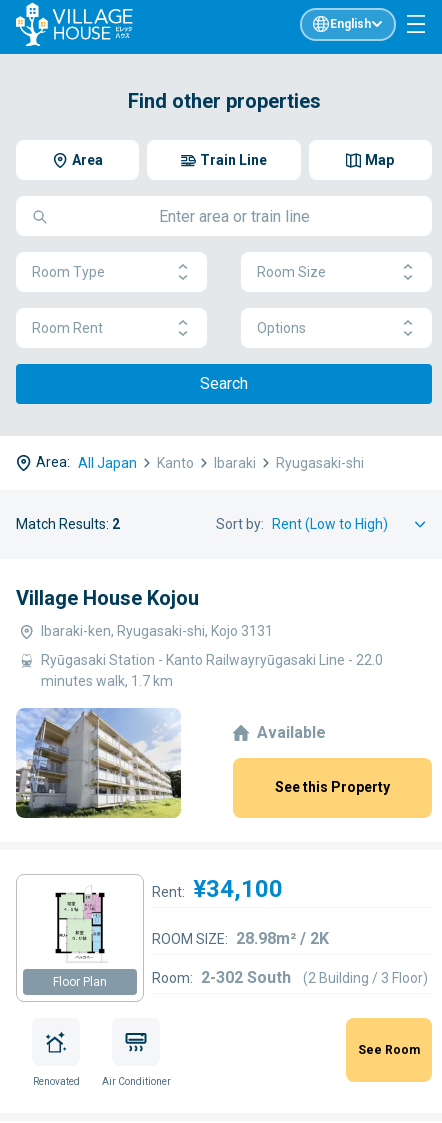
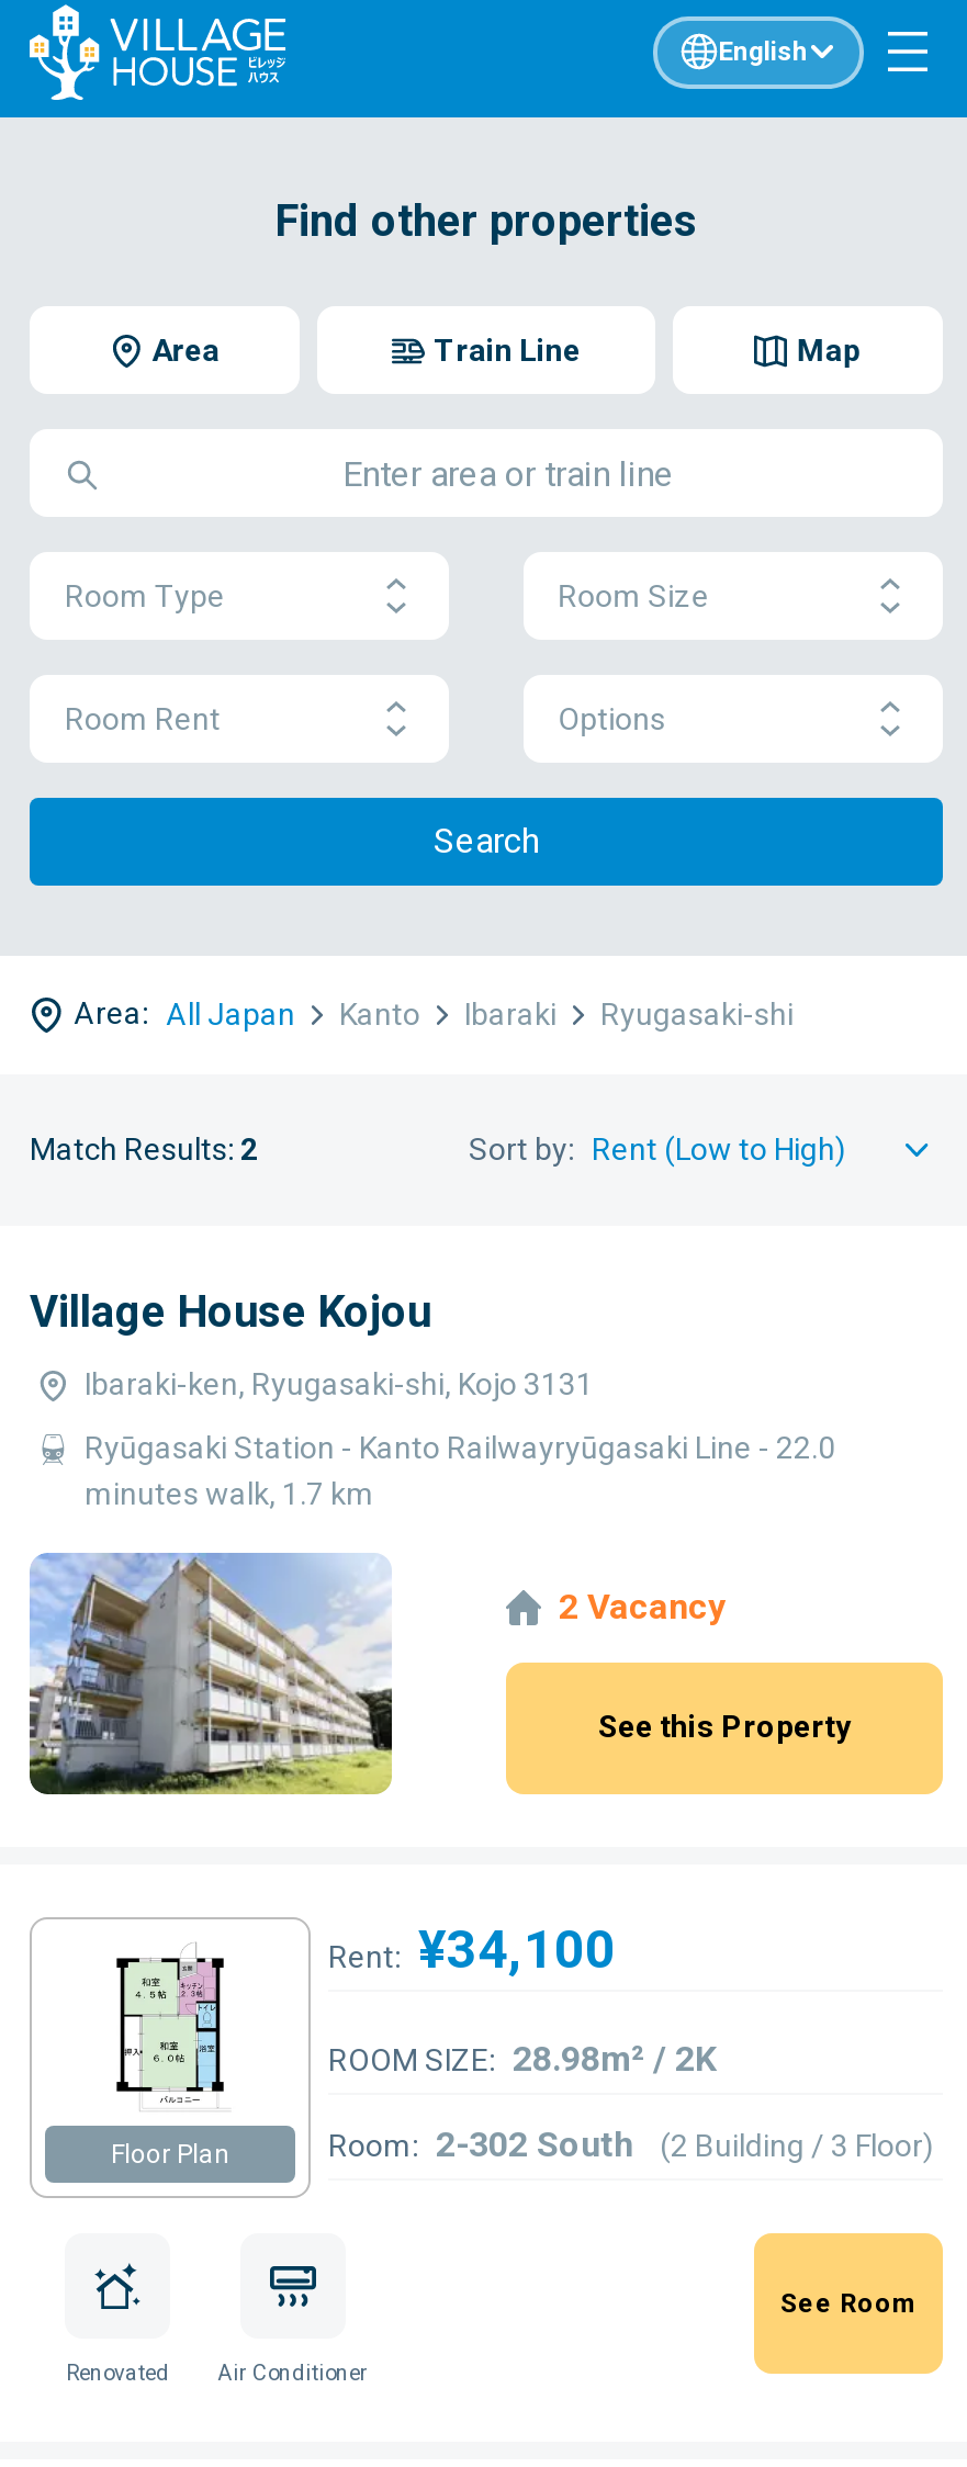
[257,723,326,742] Available -> [559,1587,726,1628] 2 Vacancy

